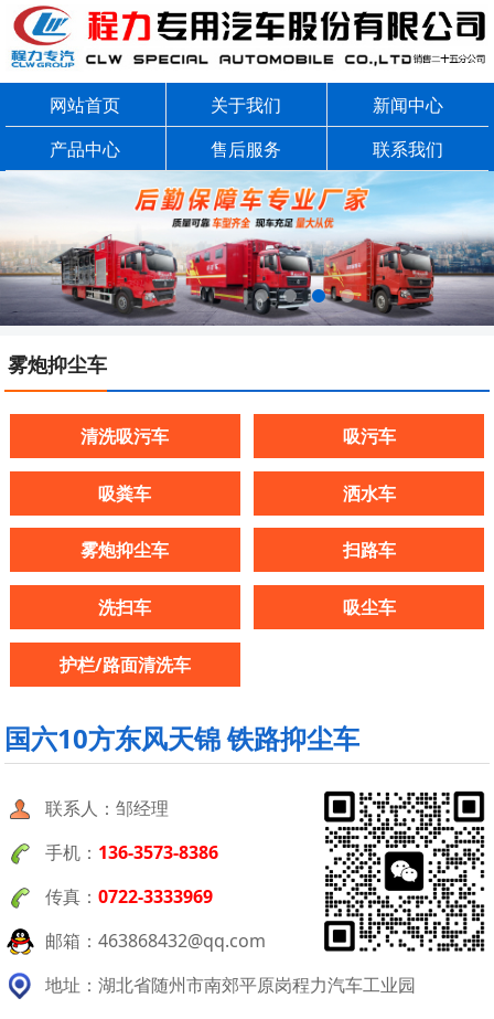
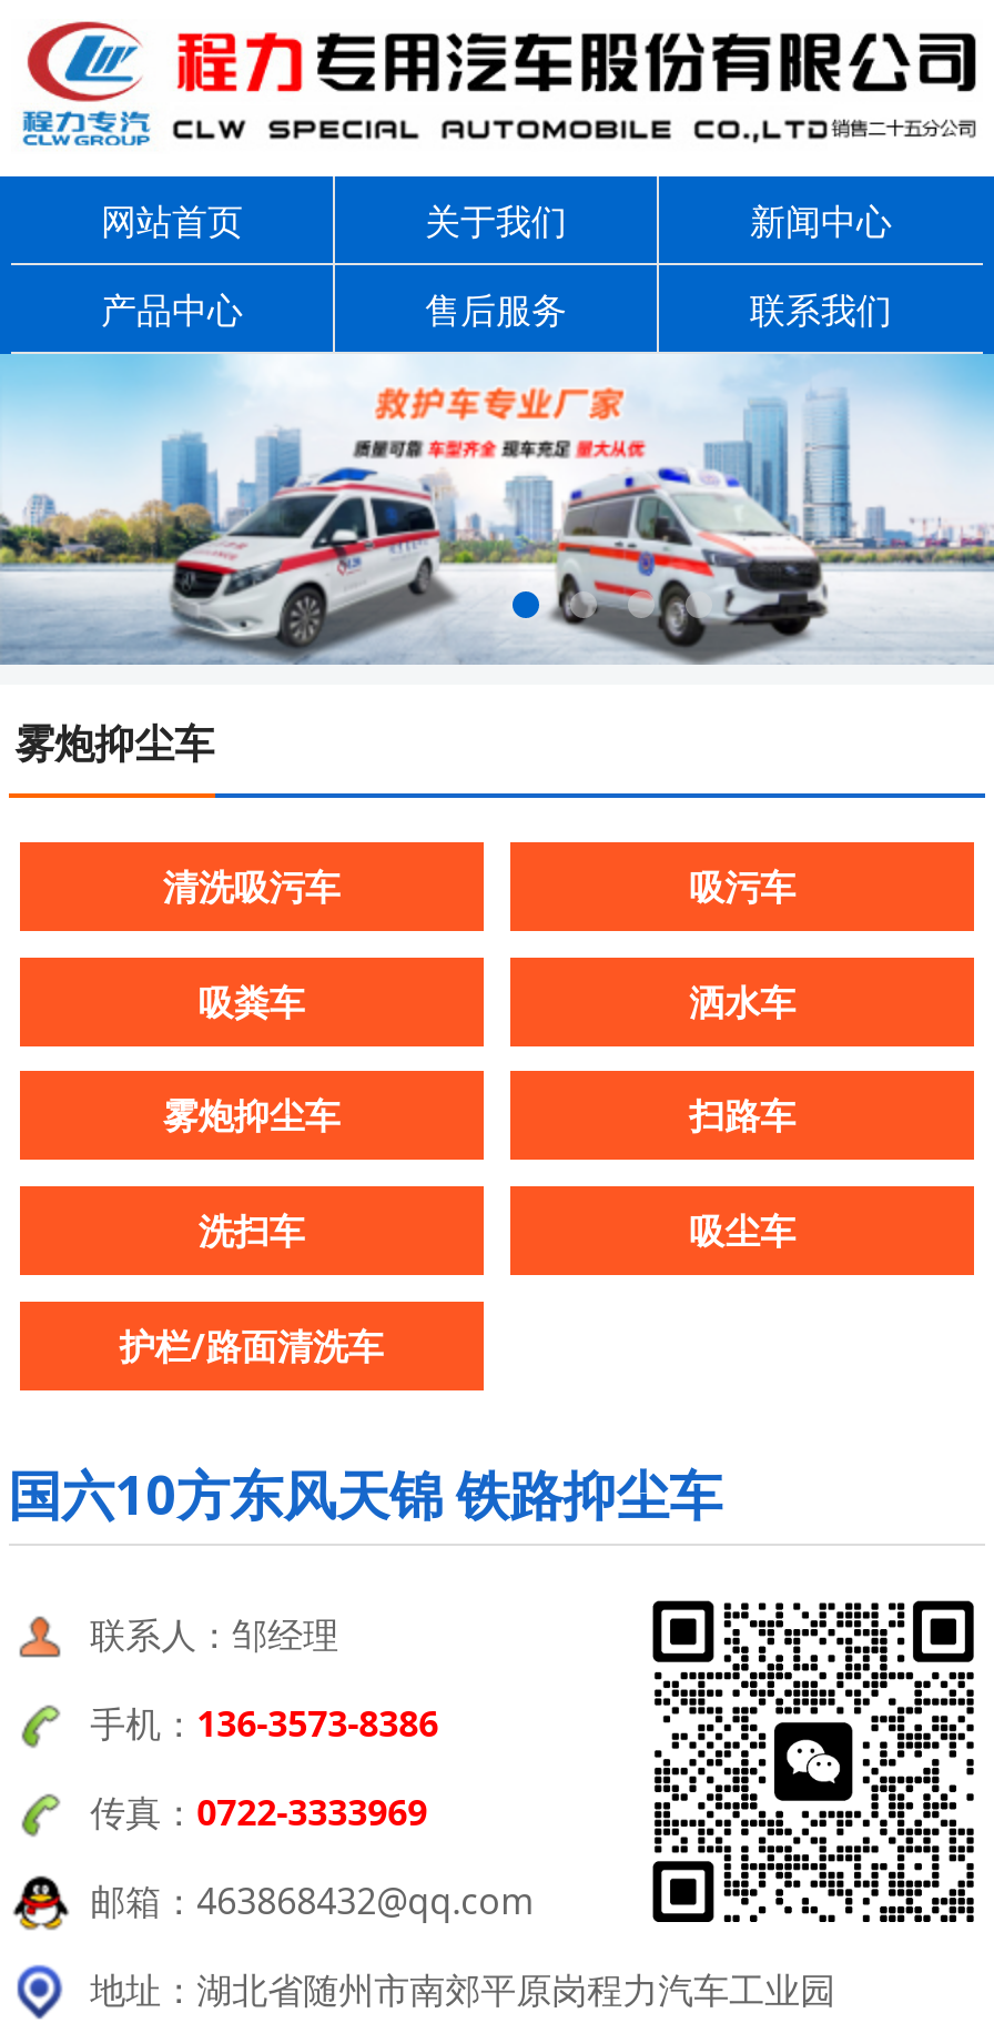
[3,171,491,326] [image] -> [7,352,987,665] [image]

